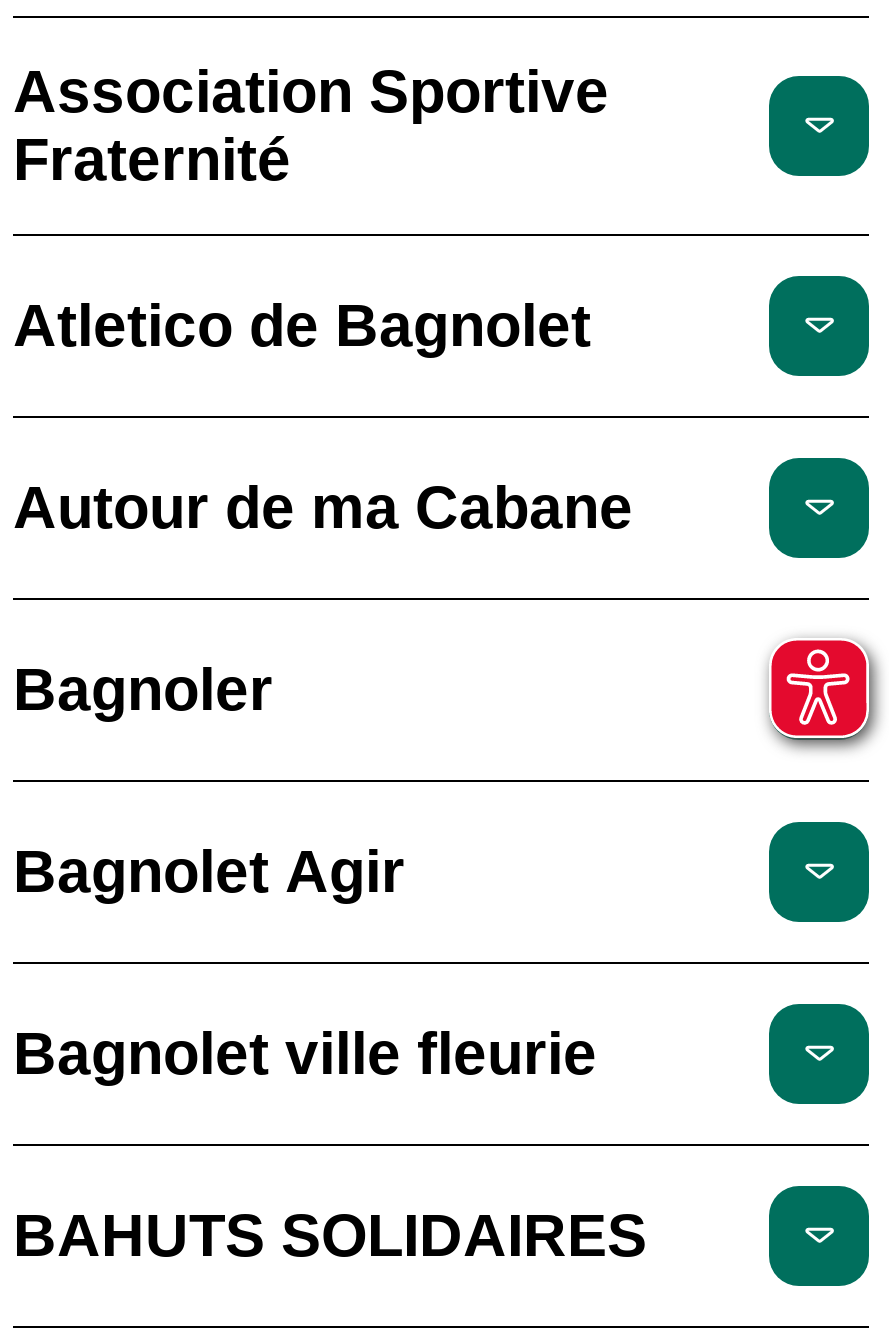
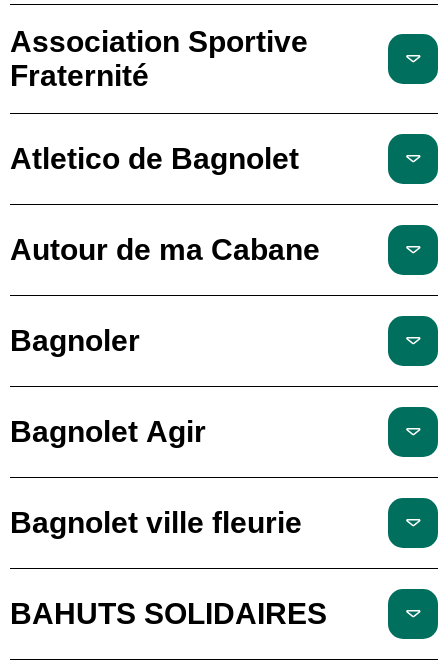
[769,638,881,752] [image] -> [387,315,443,371] [image]

